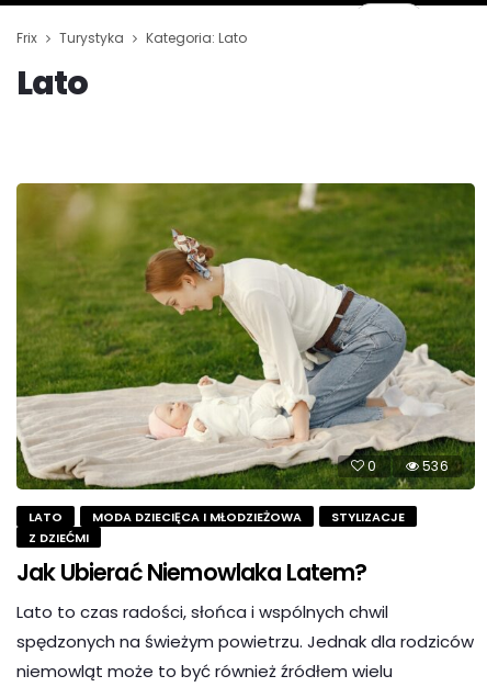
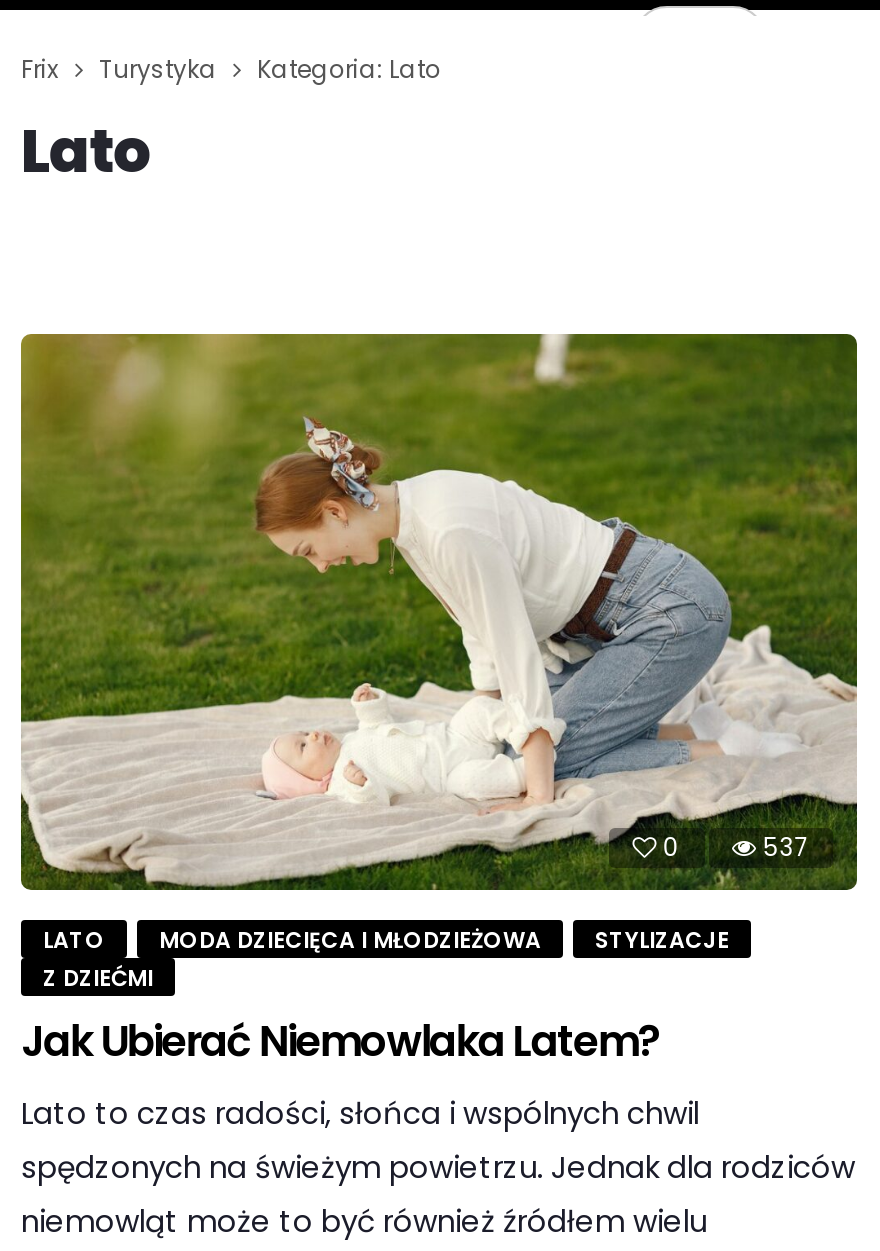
[422,456,449,475] 536 -> [763,831,809,865] 537

